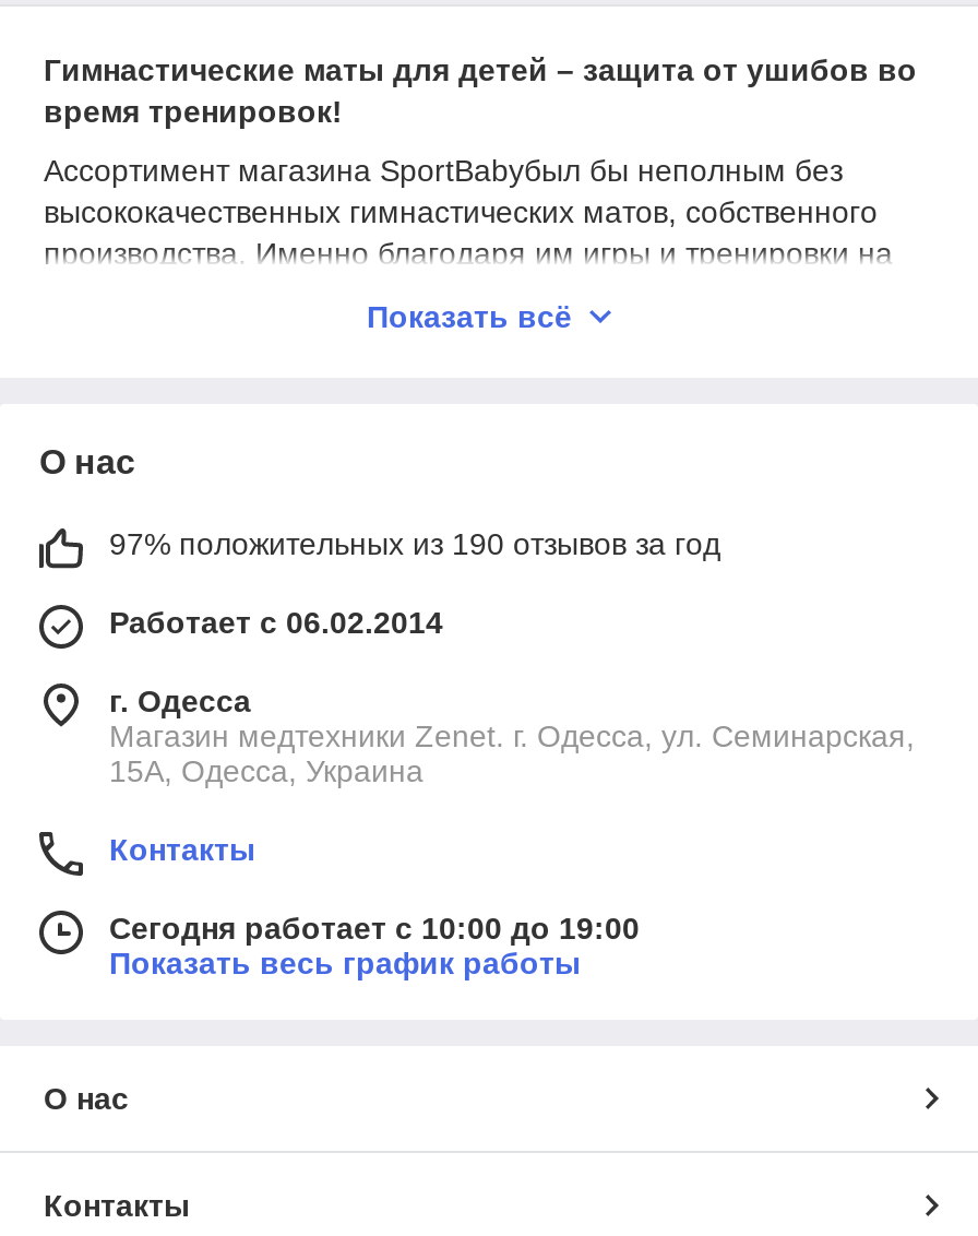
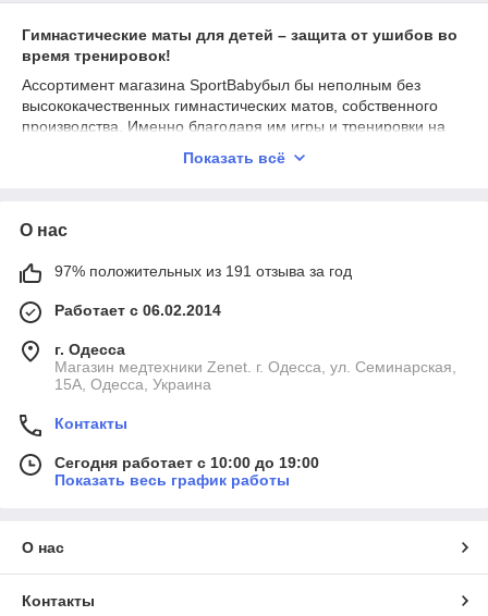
[109,526,720,561] 97% положительных из 190 отзывов за год -> [54,262,352,280] 97% положительных из 191 отзыва за год

